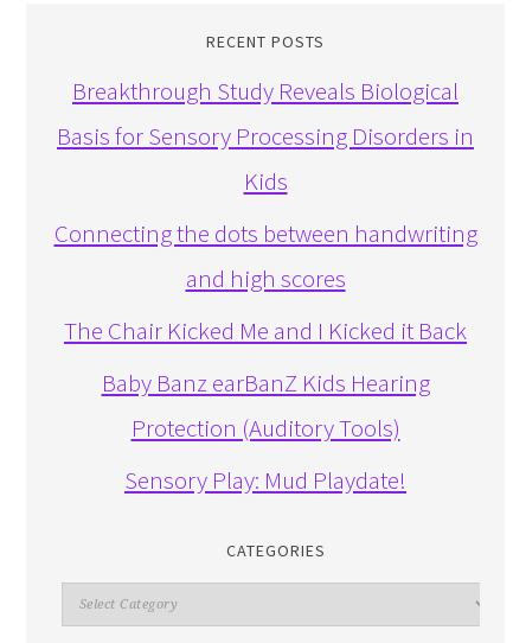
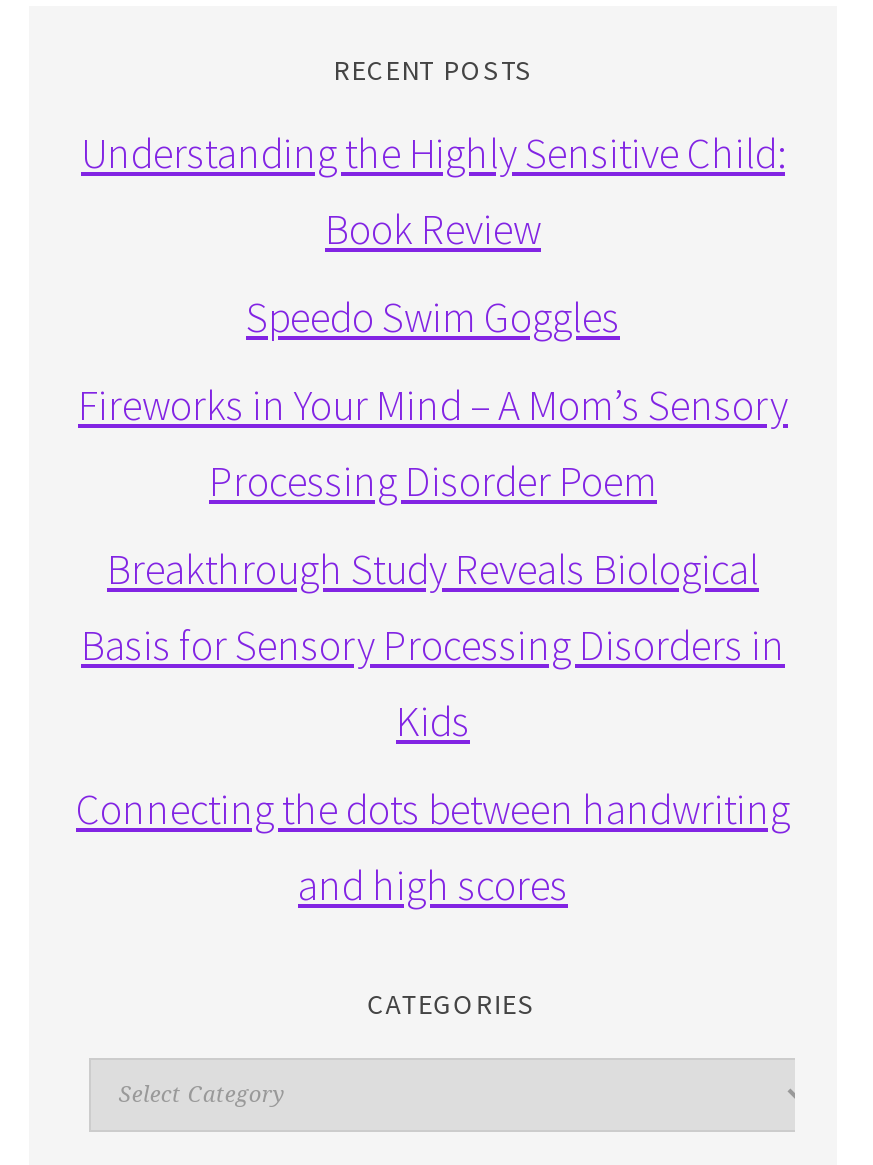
none -> [78,127,788,509] Understanding the Highly Sensitive Child: | Book Review | Speedo Swim Goggles | Fireworks in Your Mind – A Mom’s Sensory | Processing Disorder Poem
moved [54,75,477,295] -> [76,543,790,913]: Breakthrough Study Reveals Biological | Basis for Sensory Processing Disorders in | Kids | Connecting the dots between handwriting | and high scores
[64,315,467,496] The Chair Kicked Me and I Kicked it Back | Baby Banz earBanZ Kids Hearing | Protection (Auditory Tools) | Sensory Play: Mud Playdate! -> none

